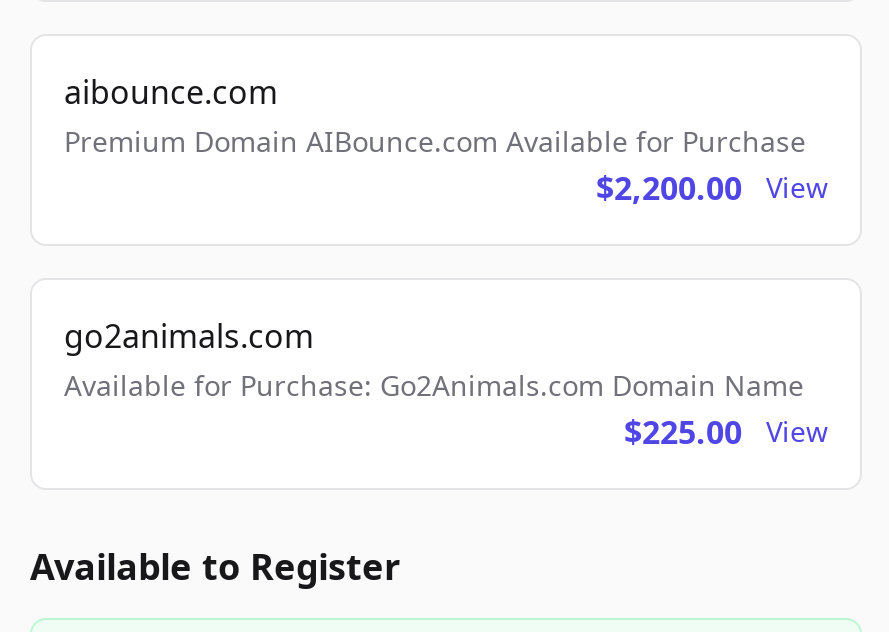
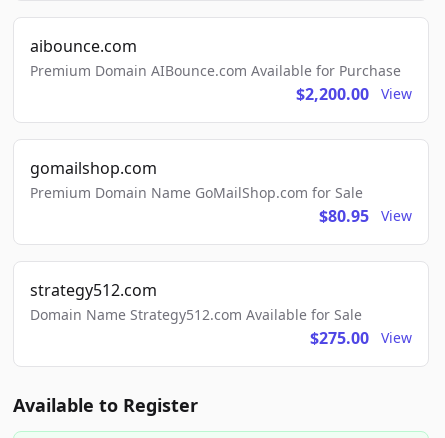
[64,314,804,454] go2animals.com | Available for Purchase: Go2Animals.com Domain Name | $225.00 -> [30,157,412,349] gomailshop.com | Premium Domain Name GoMailShop.com for Sale | $80.95 | View | strategy512.com | Domain Name Strategy512.com Available for Sale | $275.00

